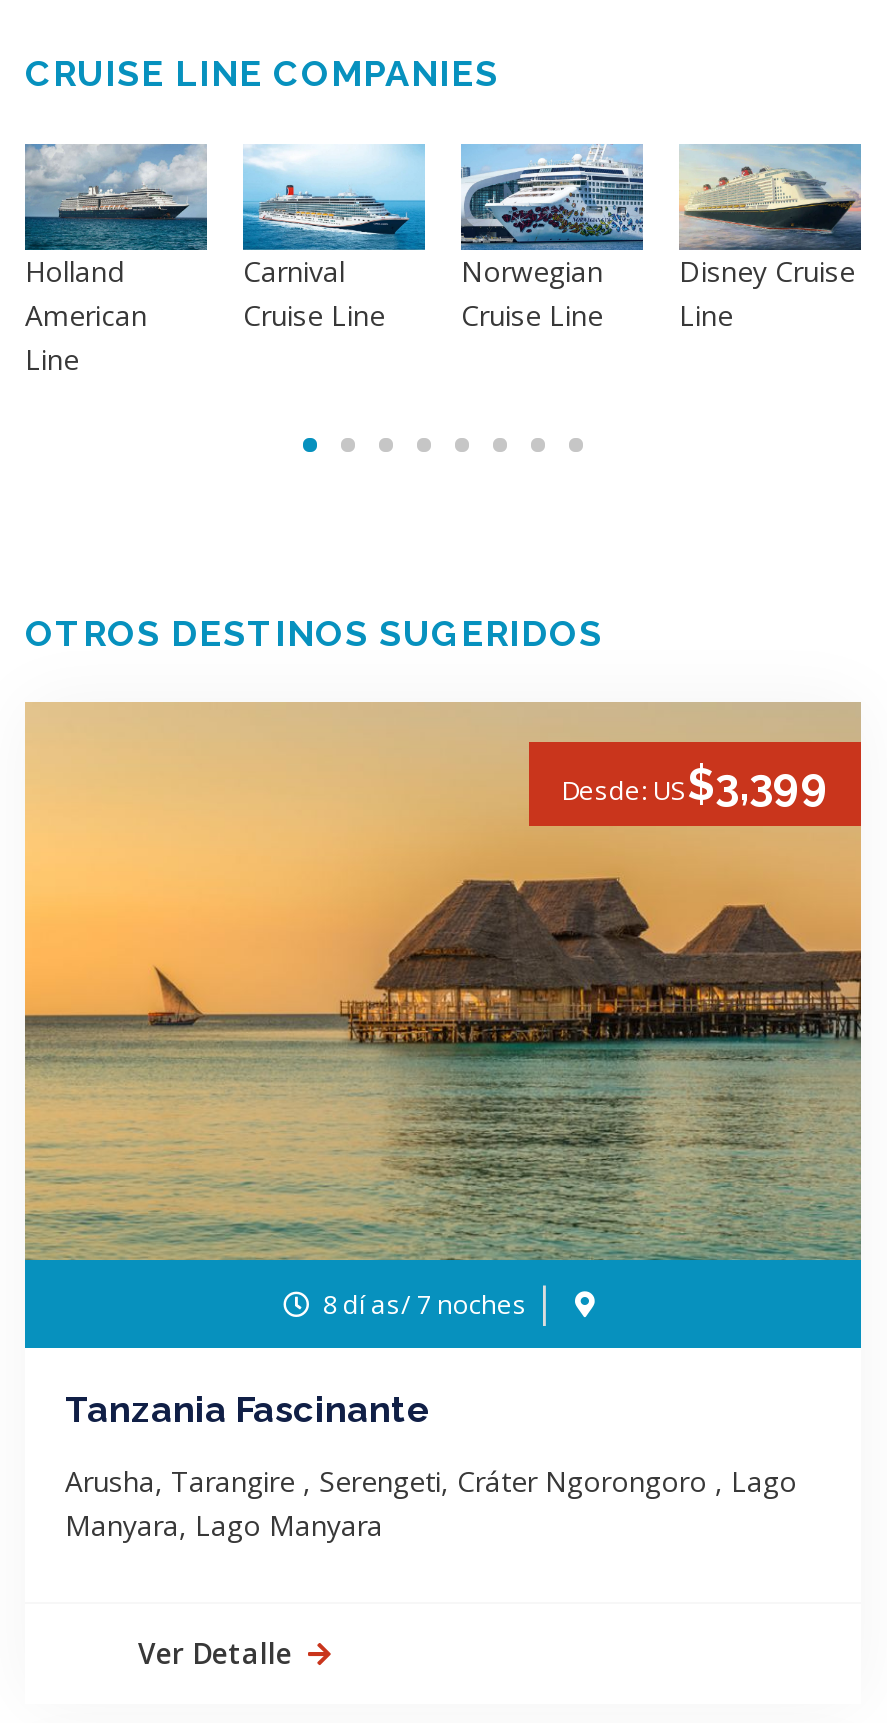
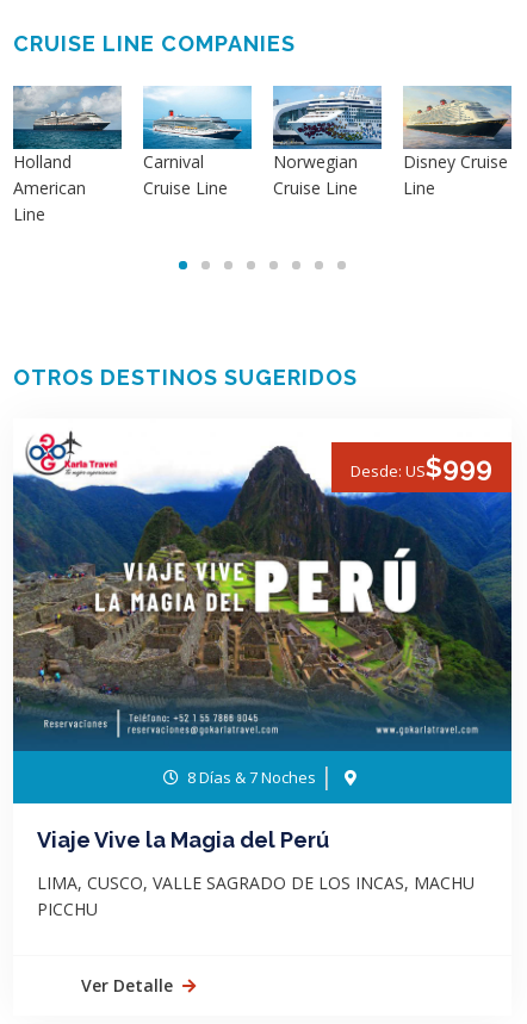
[23,700,863,1262] [image] | Desde: US$3,399 -> [12,418,513,751] [image] | Desde: US$999
[317,1286,527,1322] 8 dí as/ 7 noches -> [184,766,316,788] 8 Días & 7 Noches
[65,1388,431,1430] Tanzania Fascinante -> [37,827,329,852] Viaje Vive la Magia del Perú
[65,1462,797,1544] Arusha, Tarangire , Serengeti, Cráter Ngorongoro , Lago | Manyara, Lago Manyara -> [37,871,475,920] LIMA, CUSCO, VALLE SAGRADO DE LOS INCAS, MACHU | PICCHU

